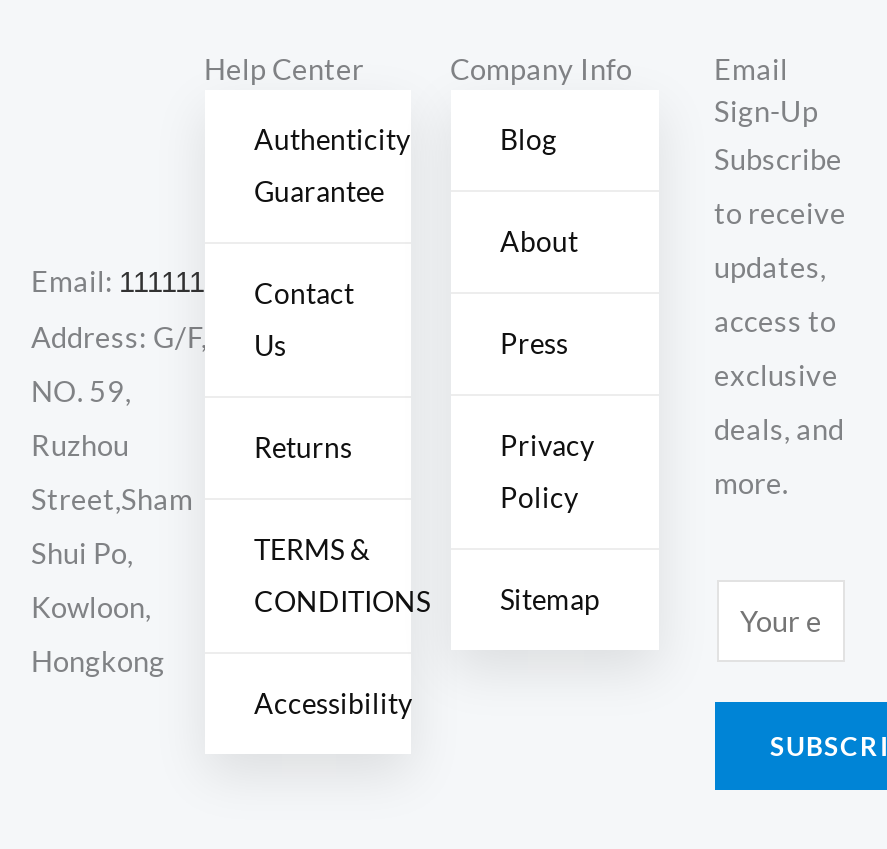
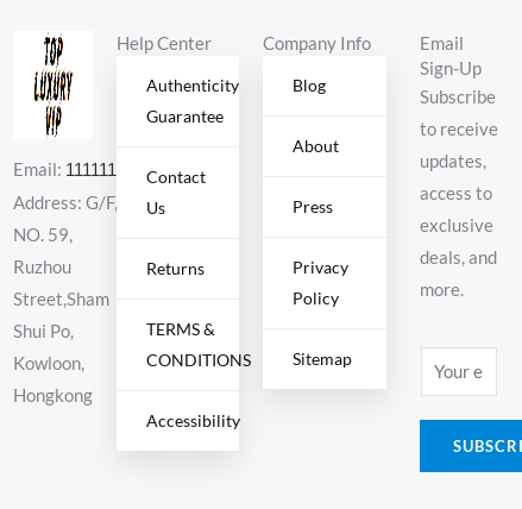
none -> [33,33,74,137] [image]

